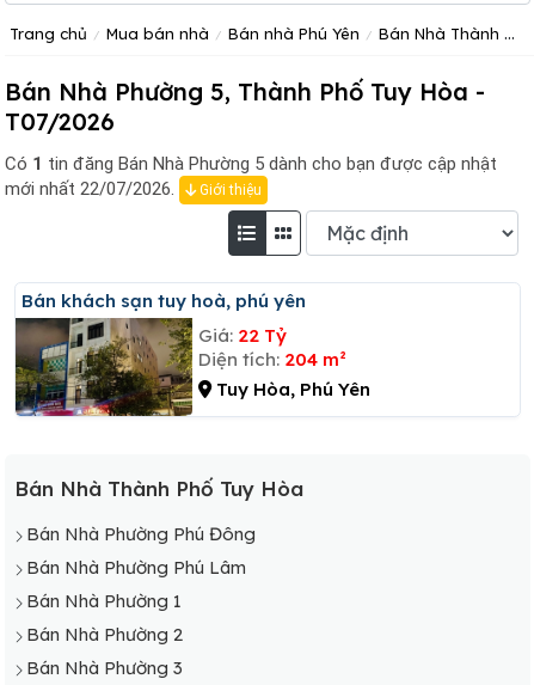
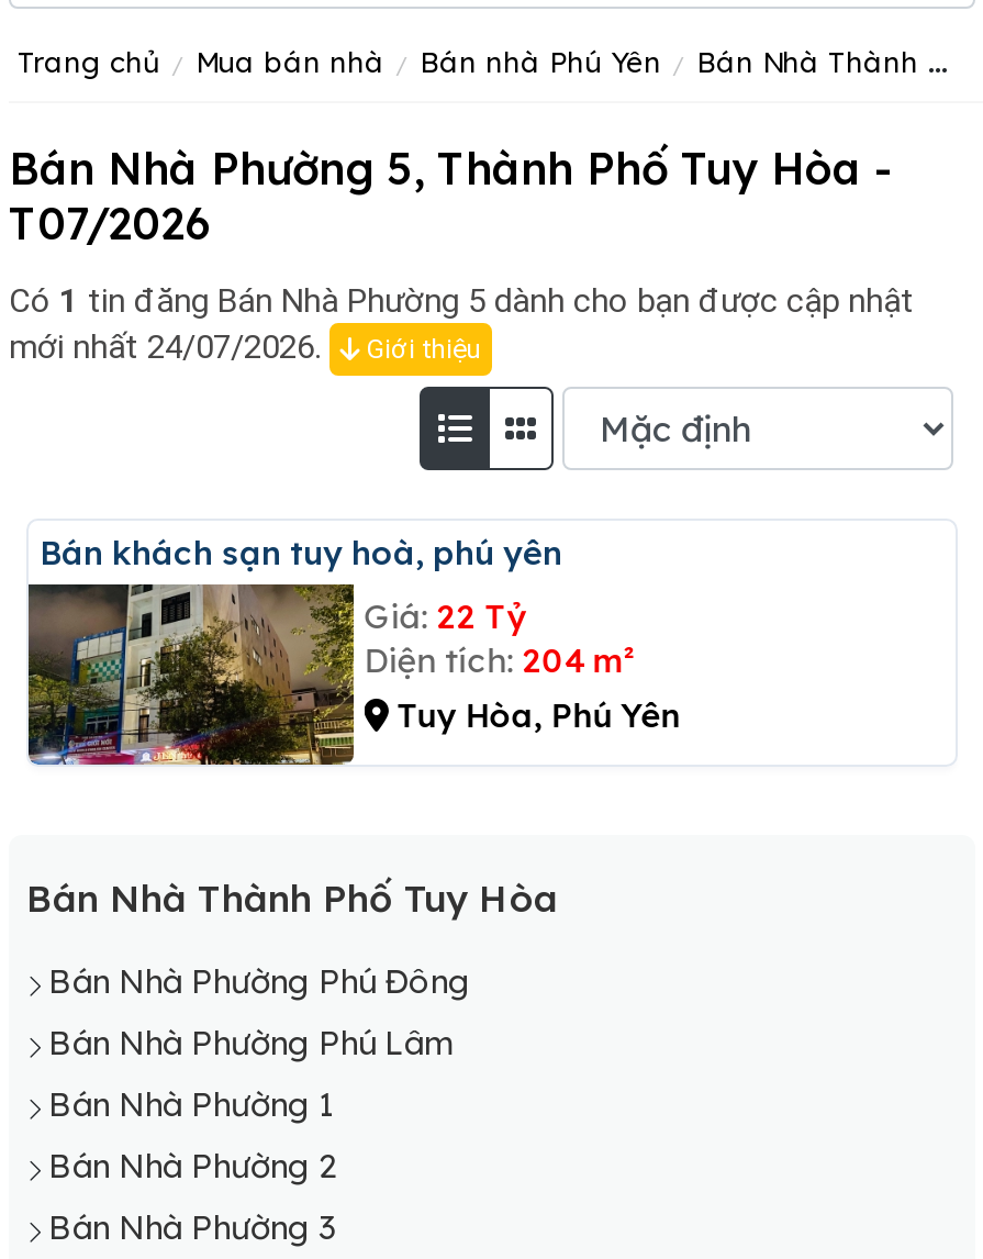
[5,178,262,199] mới nhất 22/07/2026. Giới thiệu -> [9,327,481,366] mới nhất 24/07/2026. Giới thiệu

